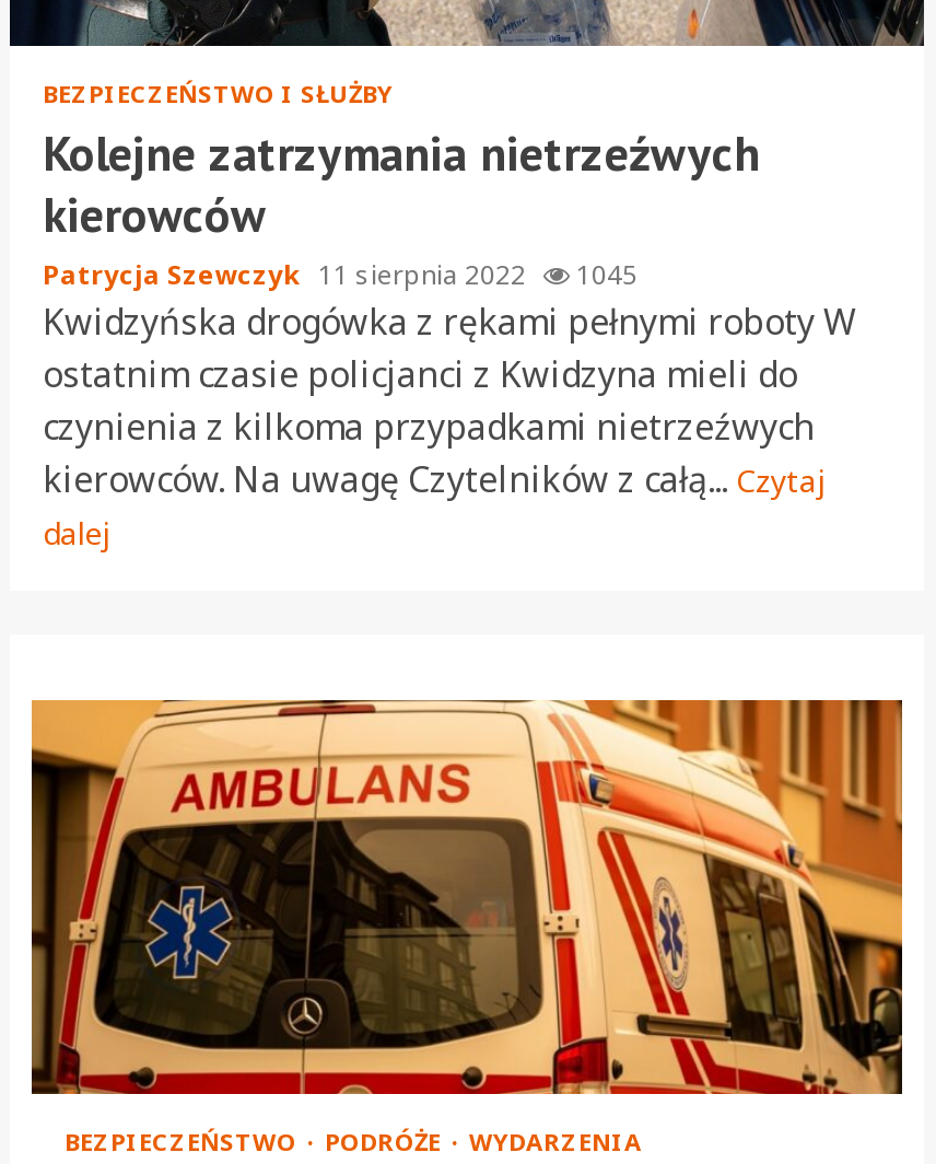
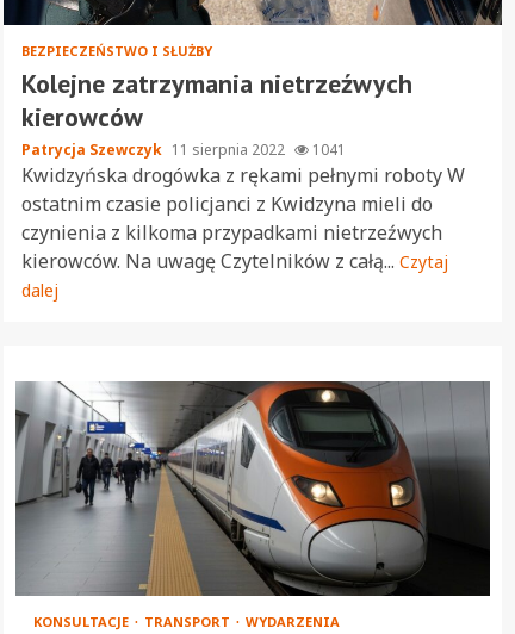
[43,256,637,293] Patrycja Szewczyk 11 sierpnia 2022 1045 -> [21,139,346,160] Patrycja Szewczyk 11 sierpnia 2022 1041
[30,698,904,1157] [image] | BEZPIECZEŃSTWO | PODRÓŻE -> [14,380,491,630] [image] | KONSULTACJE | TRANSPORT

